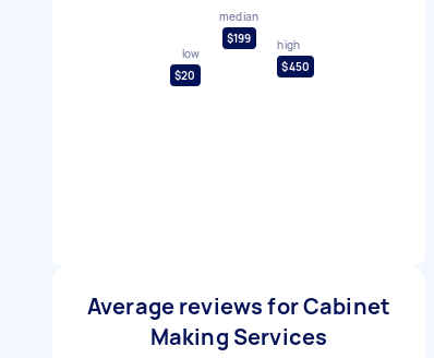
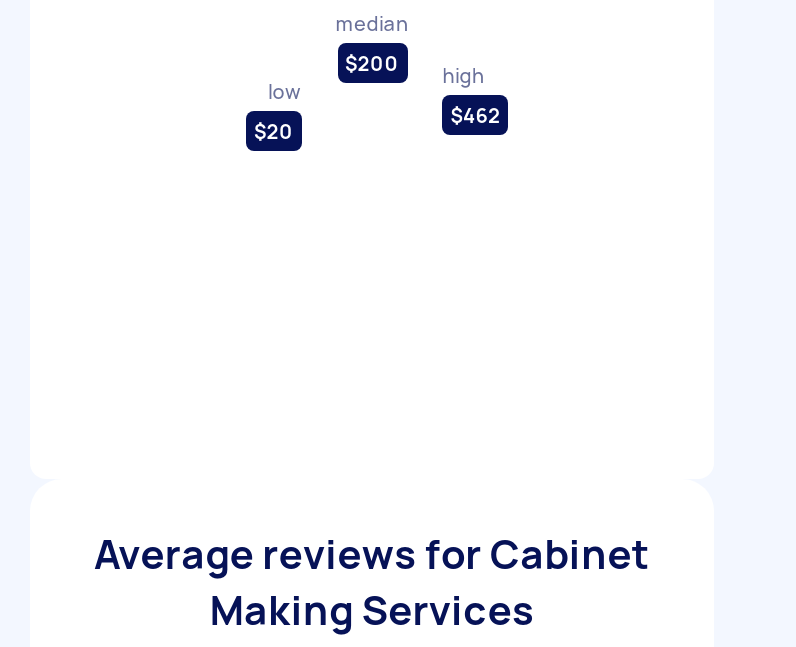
[226,30,300,53] $199 high -> [345,49,485,90] $200 high
[282,59,310,75] $450 -> [451,102,501,130] $462

